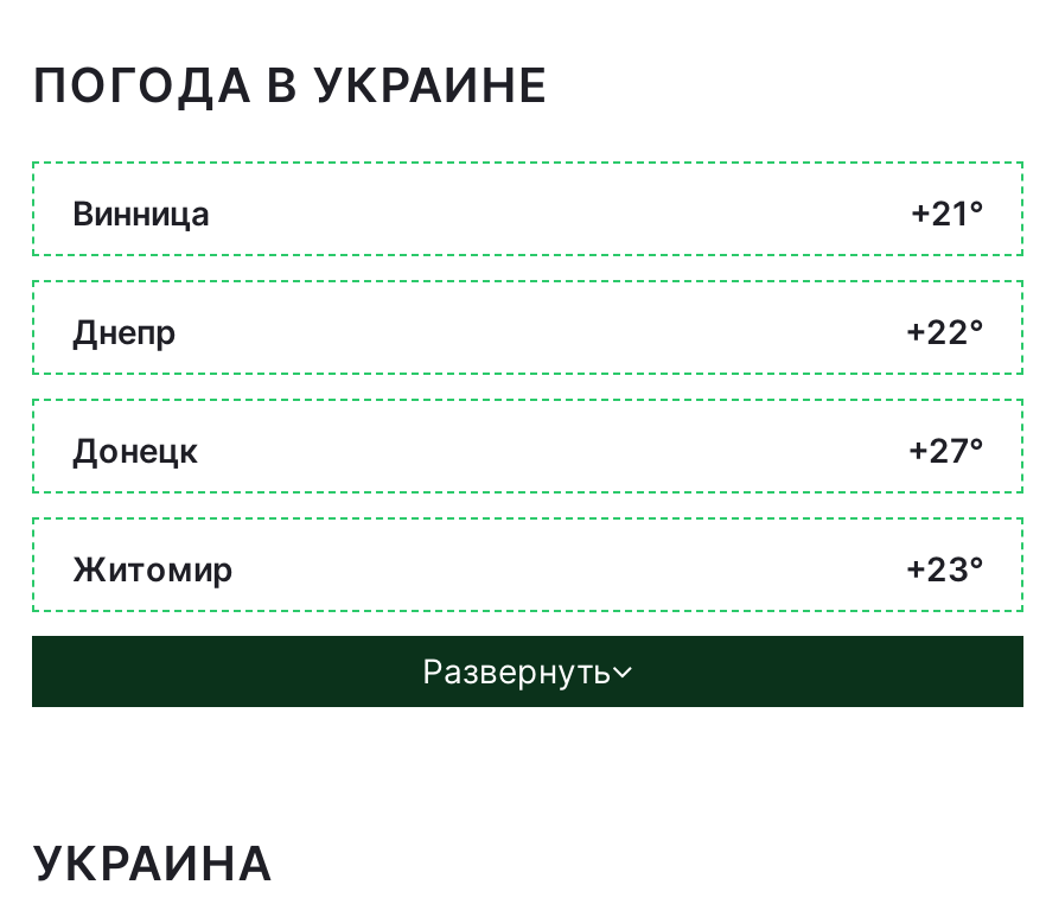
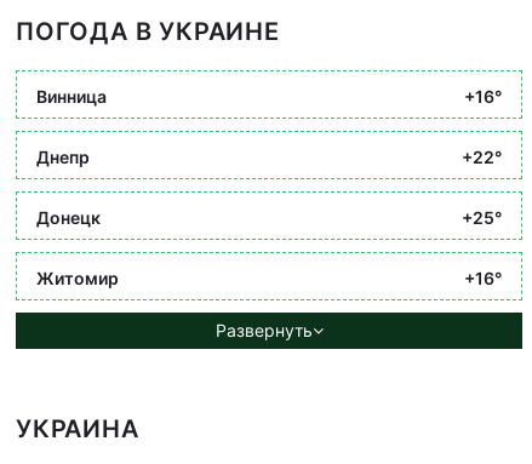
[910,191,983,231] +21° -> [464,85,502,106] +16°
[907,428,983,469] +27° -> [462,207,502,227] +25°
[905,547,983,587] +23° -> [464,267,502,288] +16°

